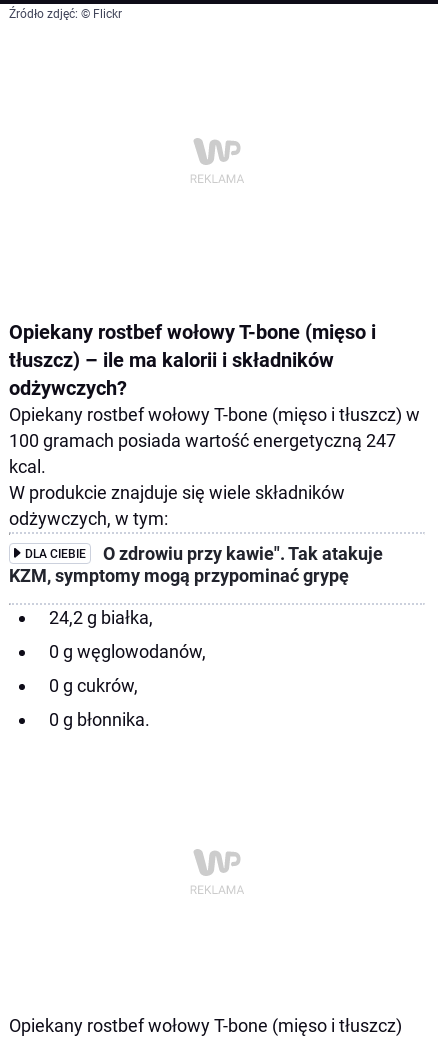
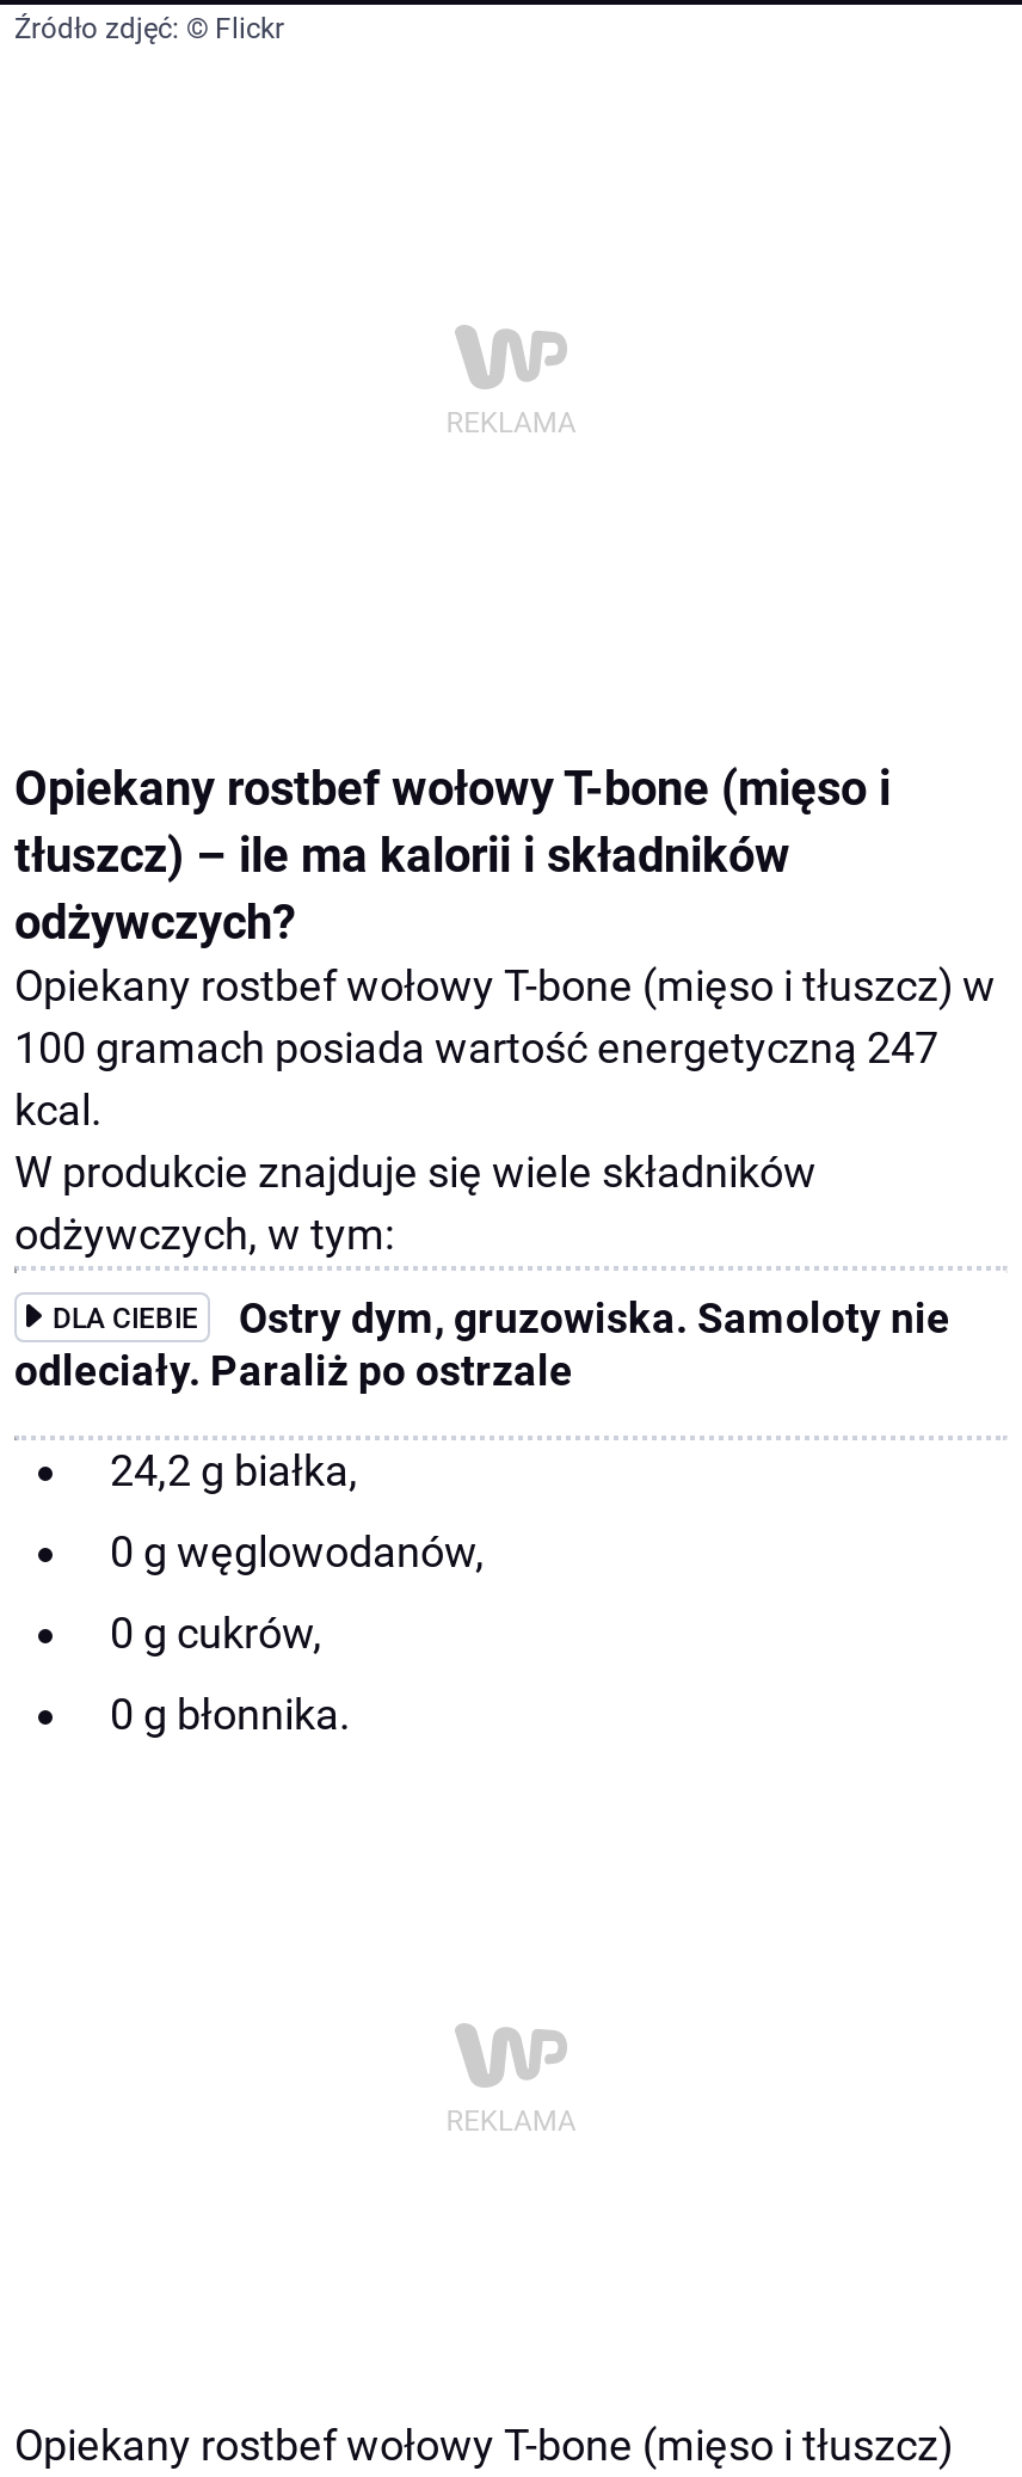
[9,543,383,585] O zdrowiu przy kawie". Tak atakuje | KZM, symptomy mogą przypominać grypę -> [14,1293,950,1394] Ostry dym, gruzowiska. Samoloty nie | odleciały. Paraliż po ostrzale

